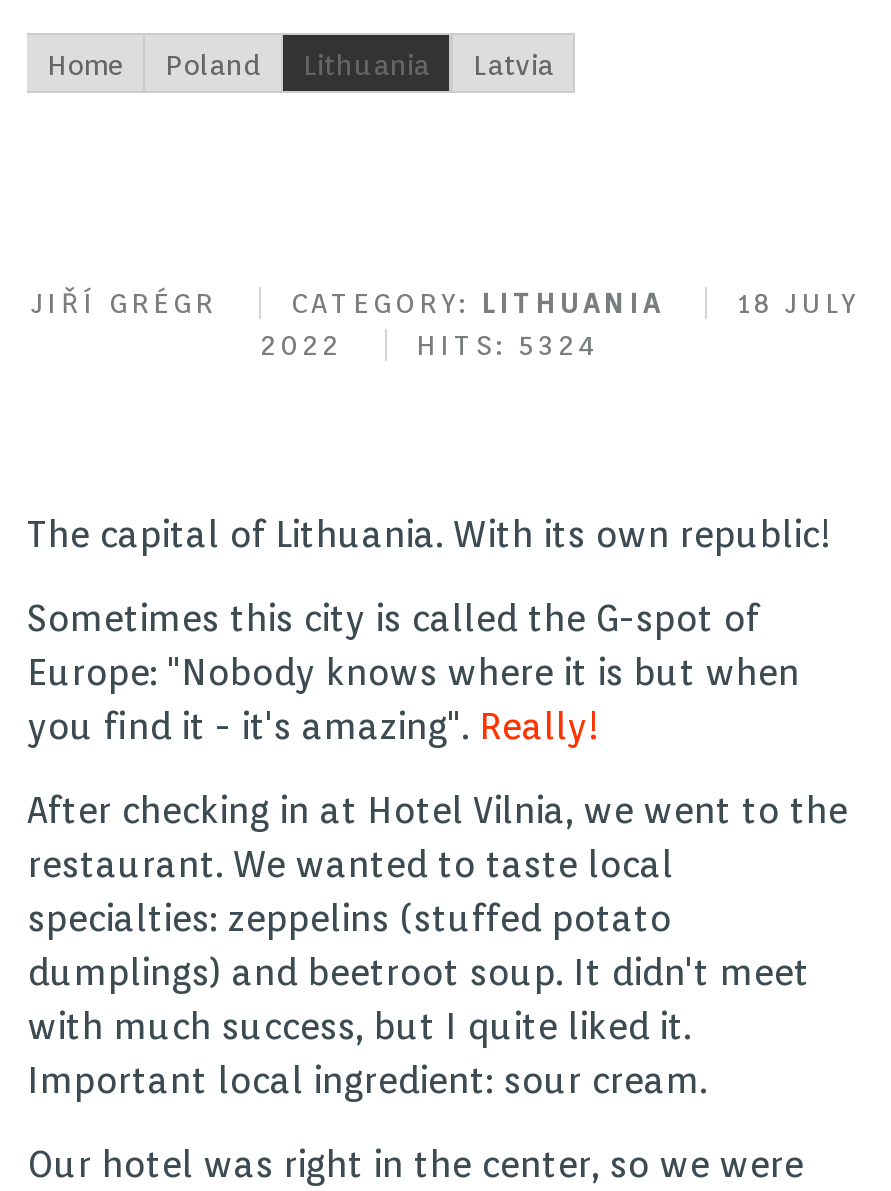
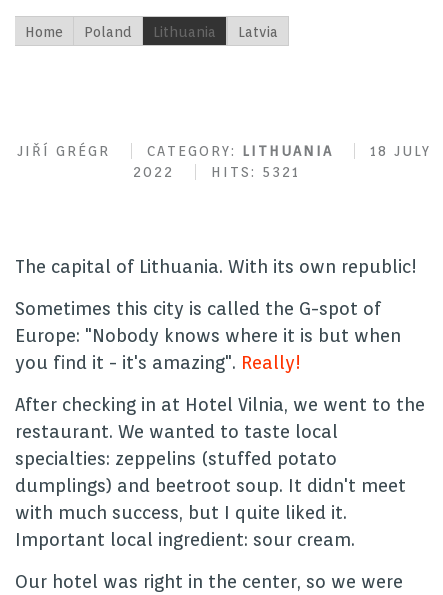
[260,329,600,361] 2022 HITS: 5324 -> [133,164,300,180] 2022 HITS: 5321

